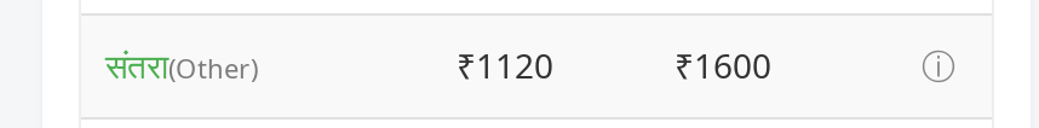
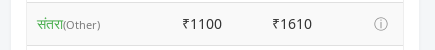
[457,42,553,88] ₹1120 -> [182,14,222,33] ₹1100
[675,42,771,88] ₹1600 -> [272,14,312,33] ₹1610

